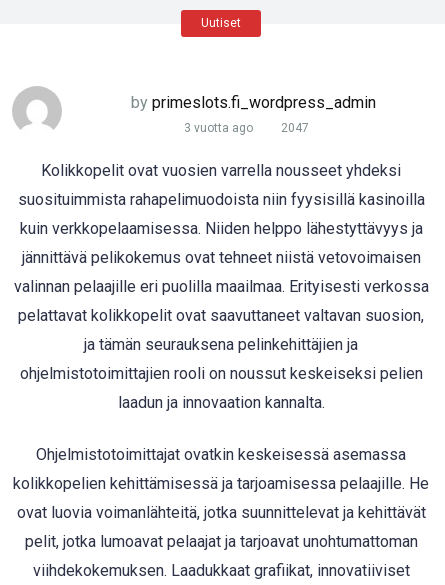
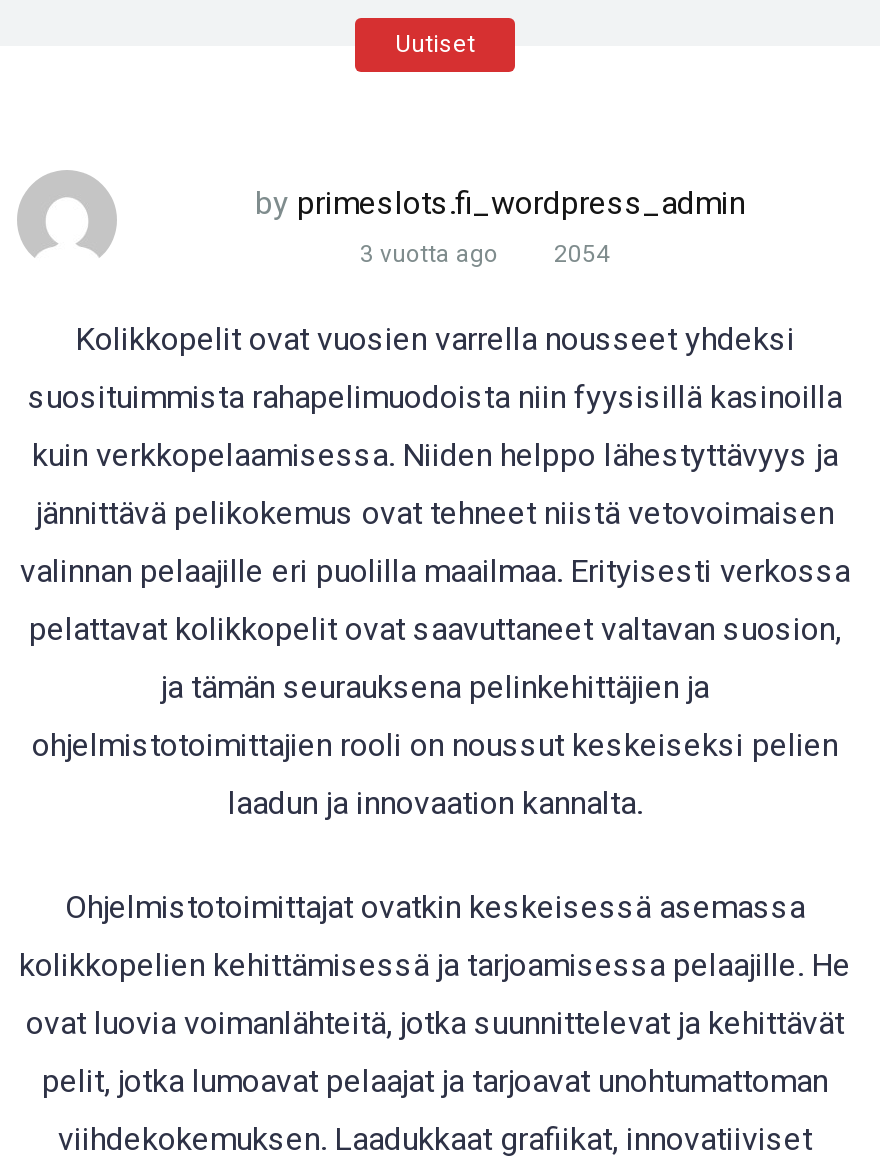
[280,121,308,135] 2047 -> [554,240,610,268] 2054

